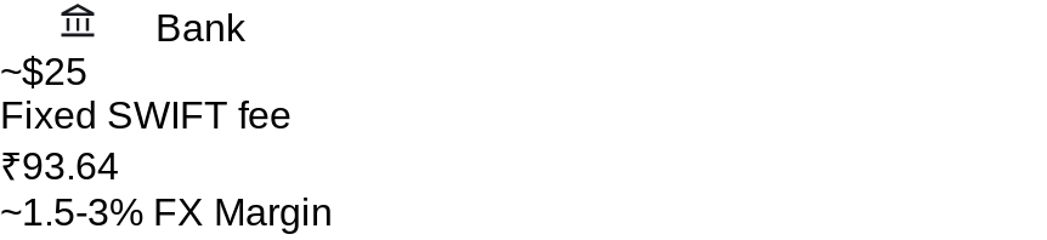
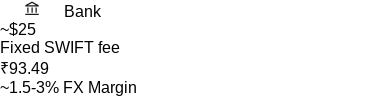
[0,146,119,187] ₹93.64 -> [0,60,49,77] ₹93.49

